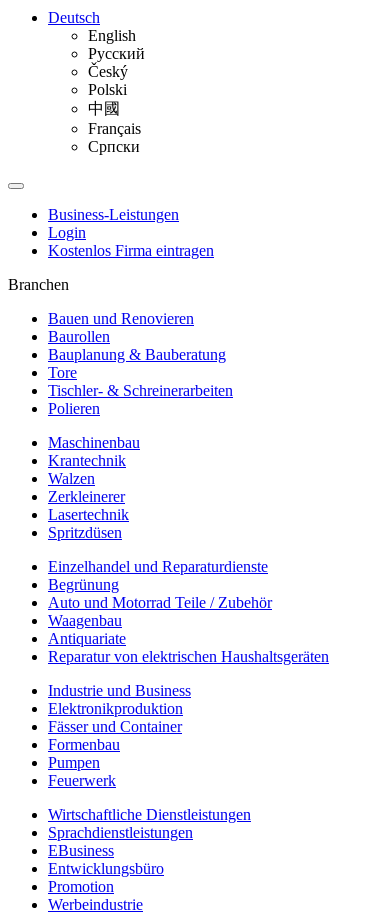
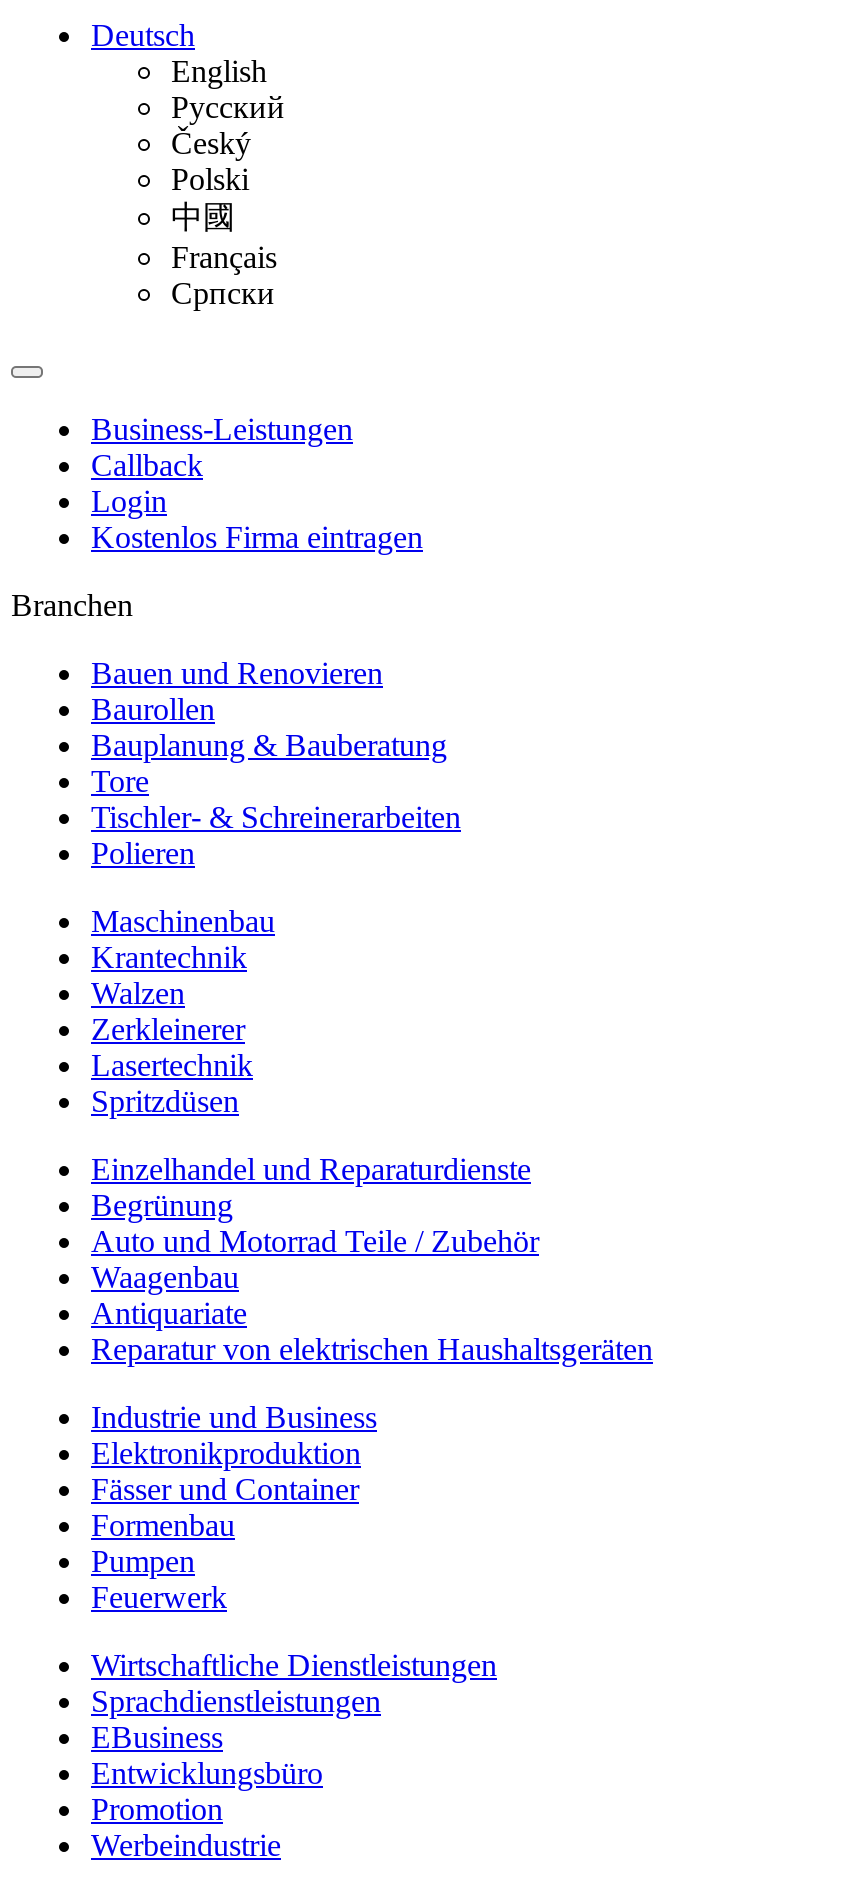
none -> [91,448,203,482] Callback

